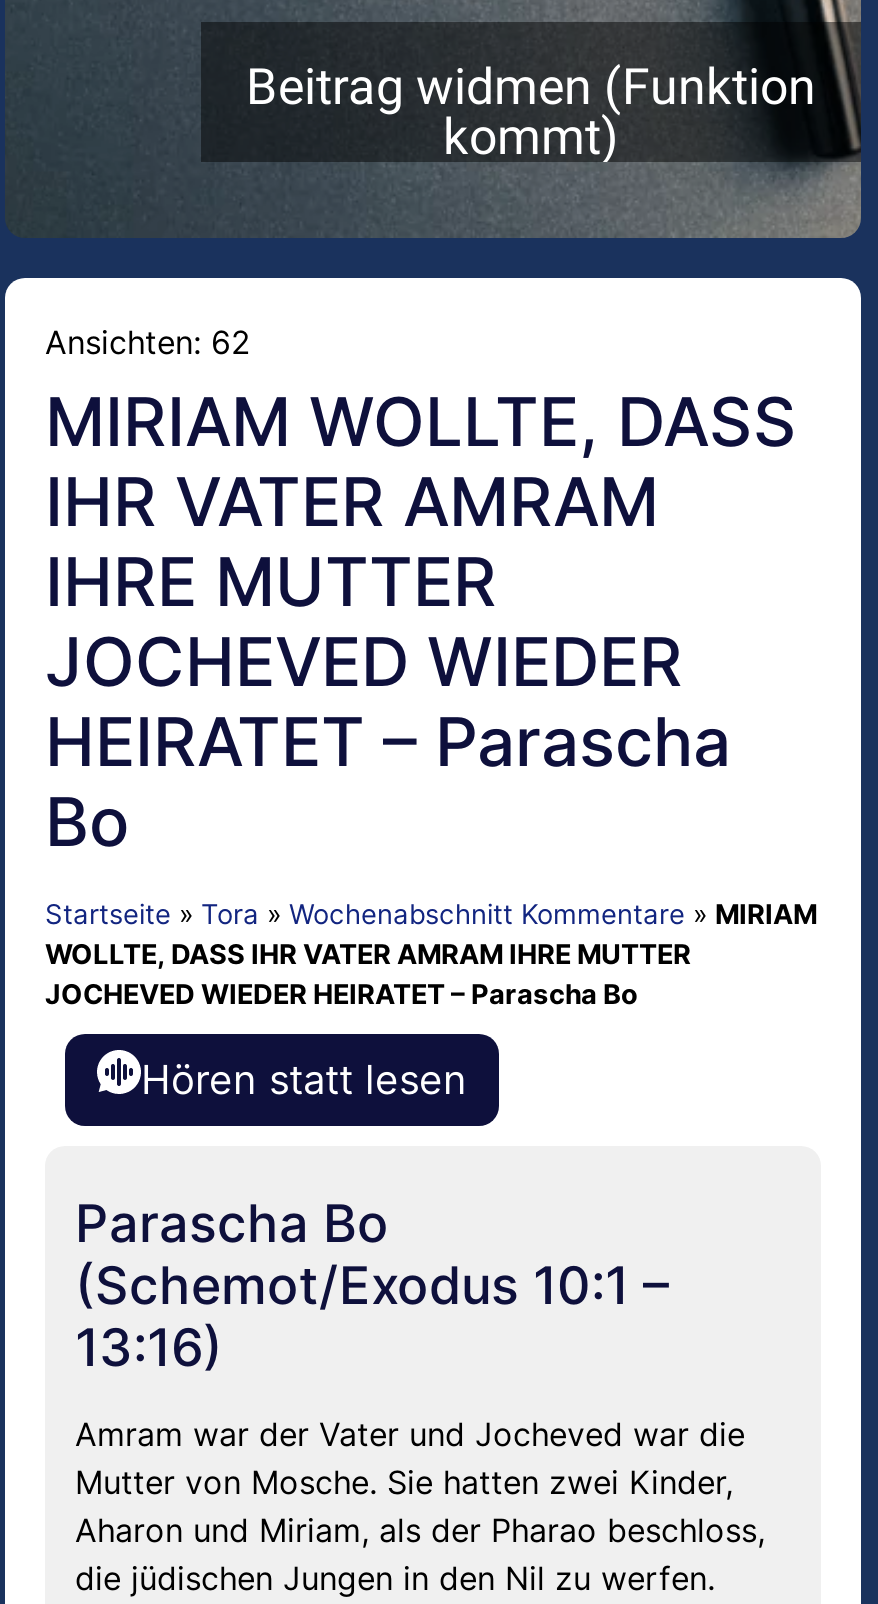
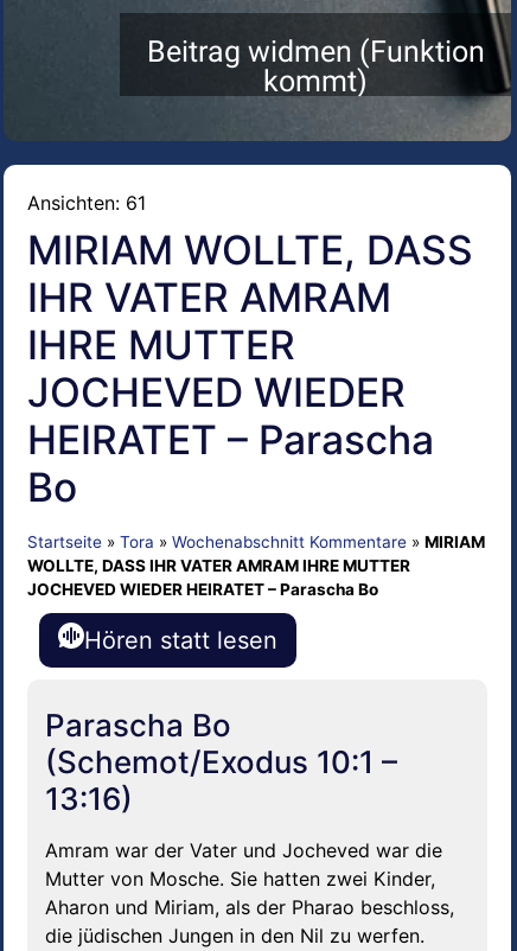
[45,323,251,363] Ansichten: 62 -> [27,191,146,215] Ansichten: 61

